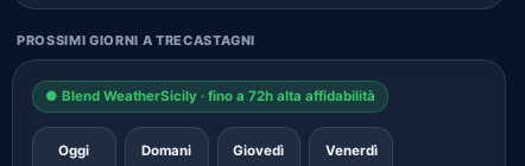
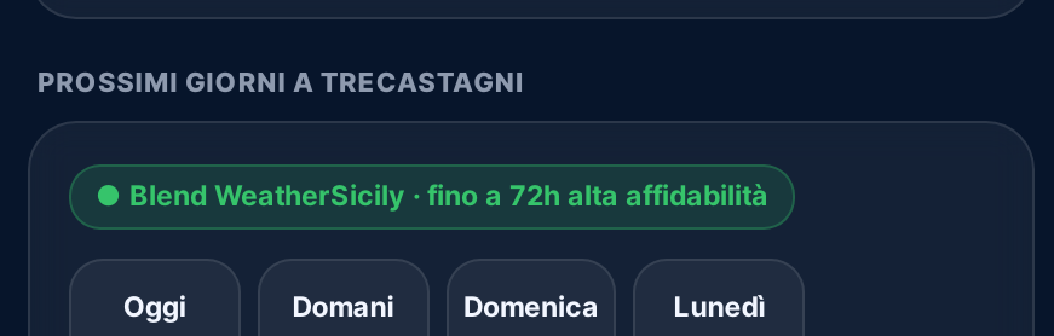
[233,142,284,159] Giovedì -> [463,290,599,324] Domenica
[325,142,377,159] Venerdì -> [674,290,766,324] Lunedì

